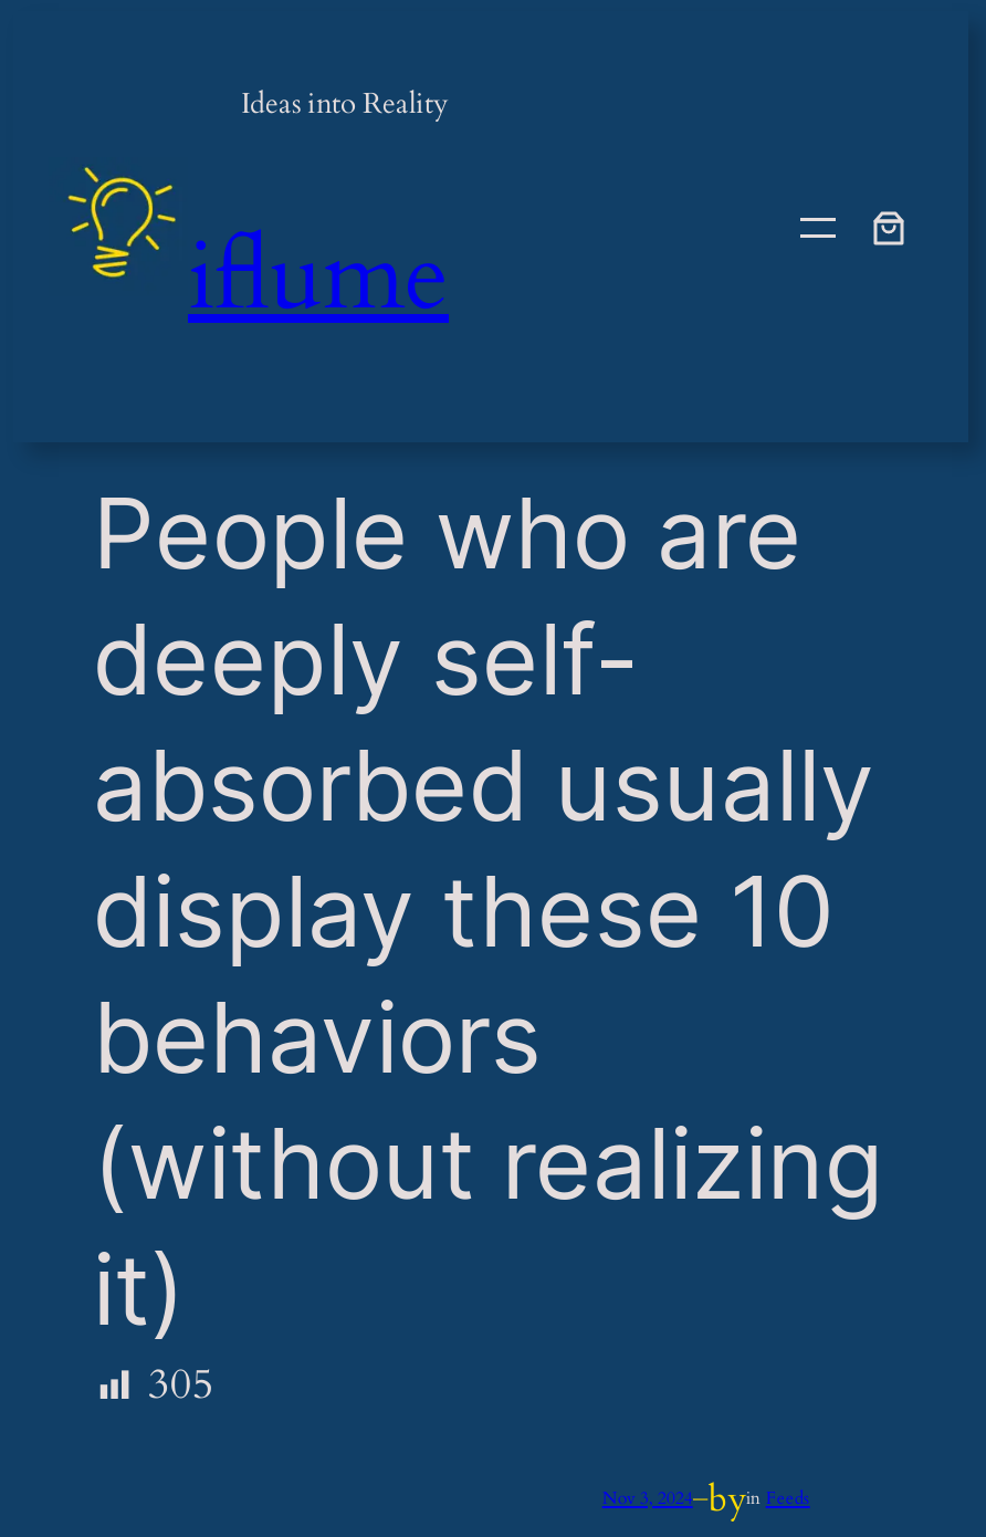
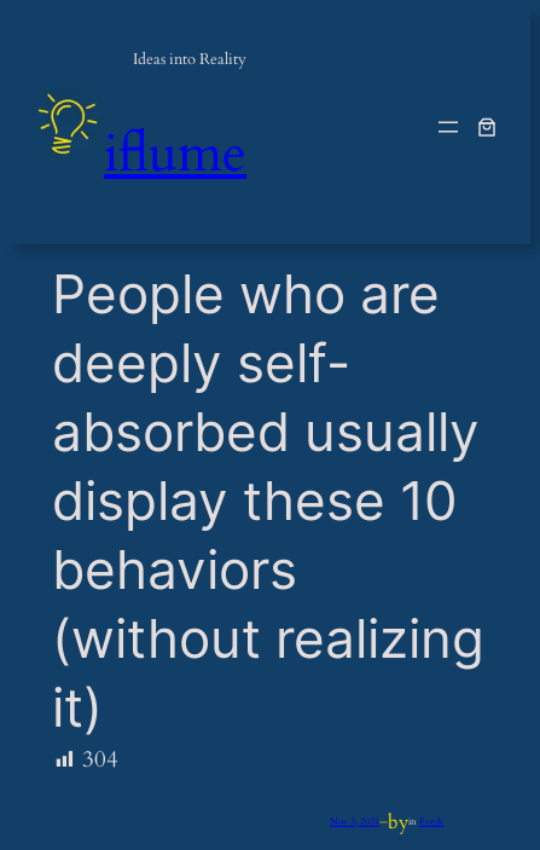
[148,1357,214,1414] 305 -> [82,744,118,776] 304

